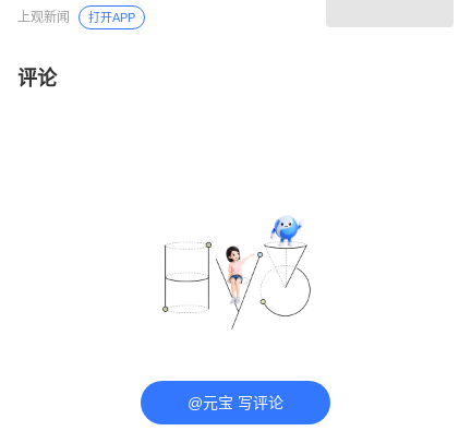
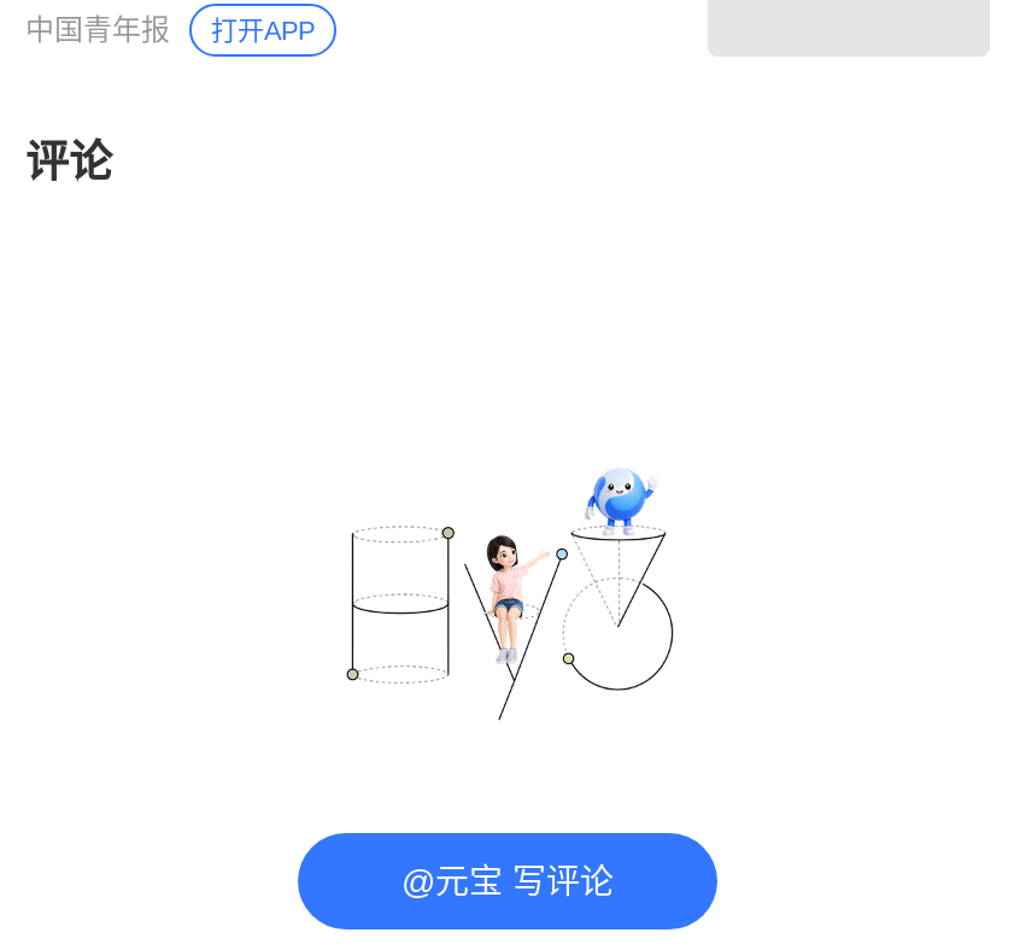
[17,10,70,25] 上观新闻 -> [25,13,170,46] 中国青年报

